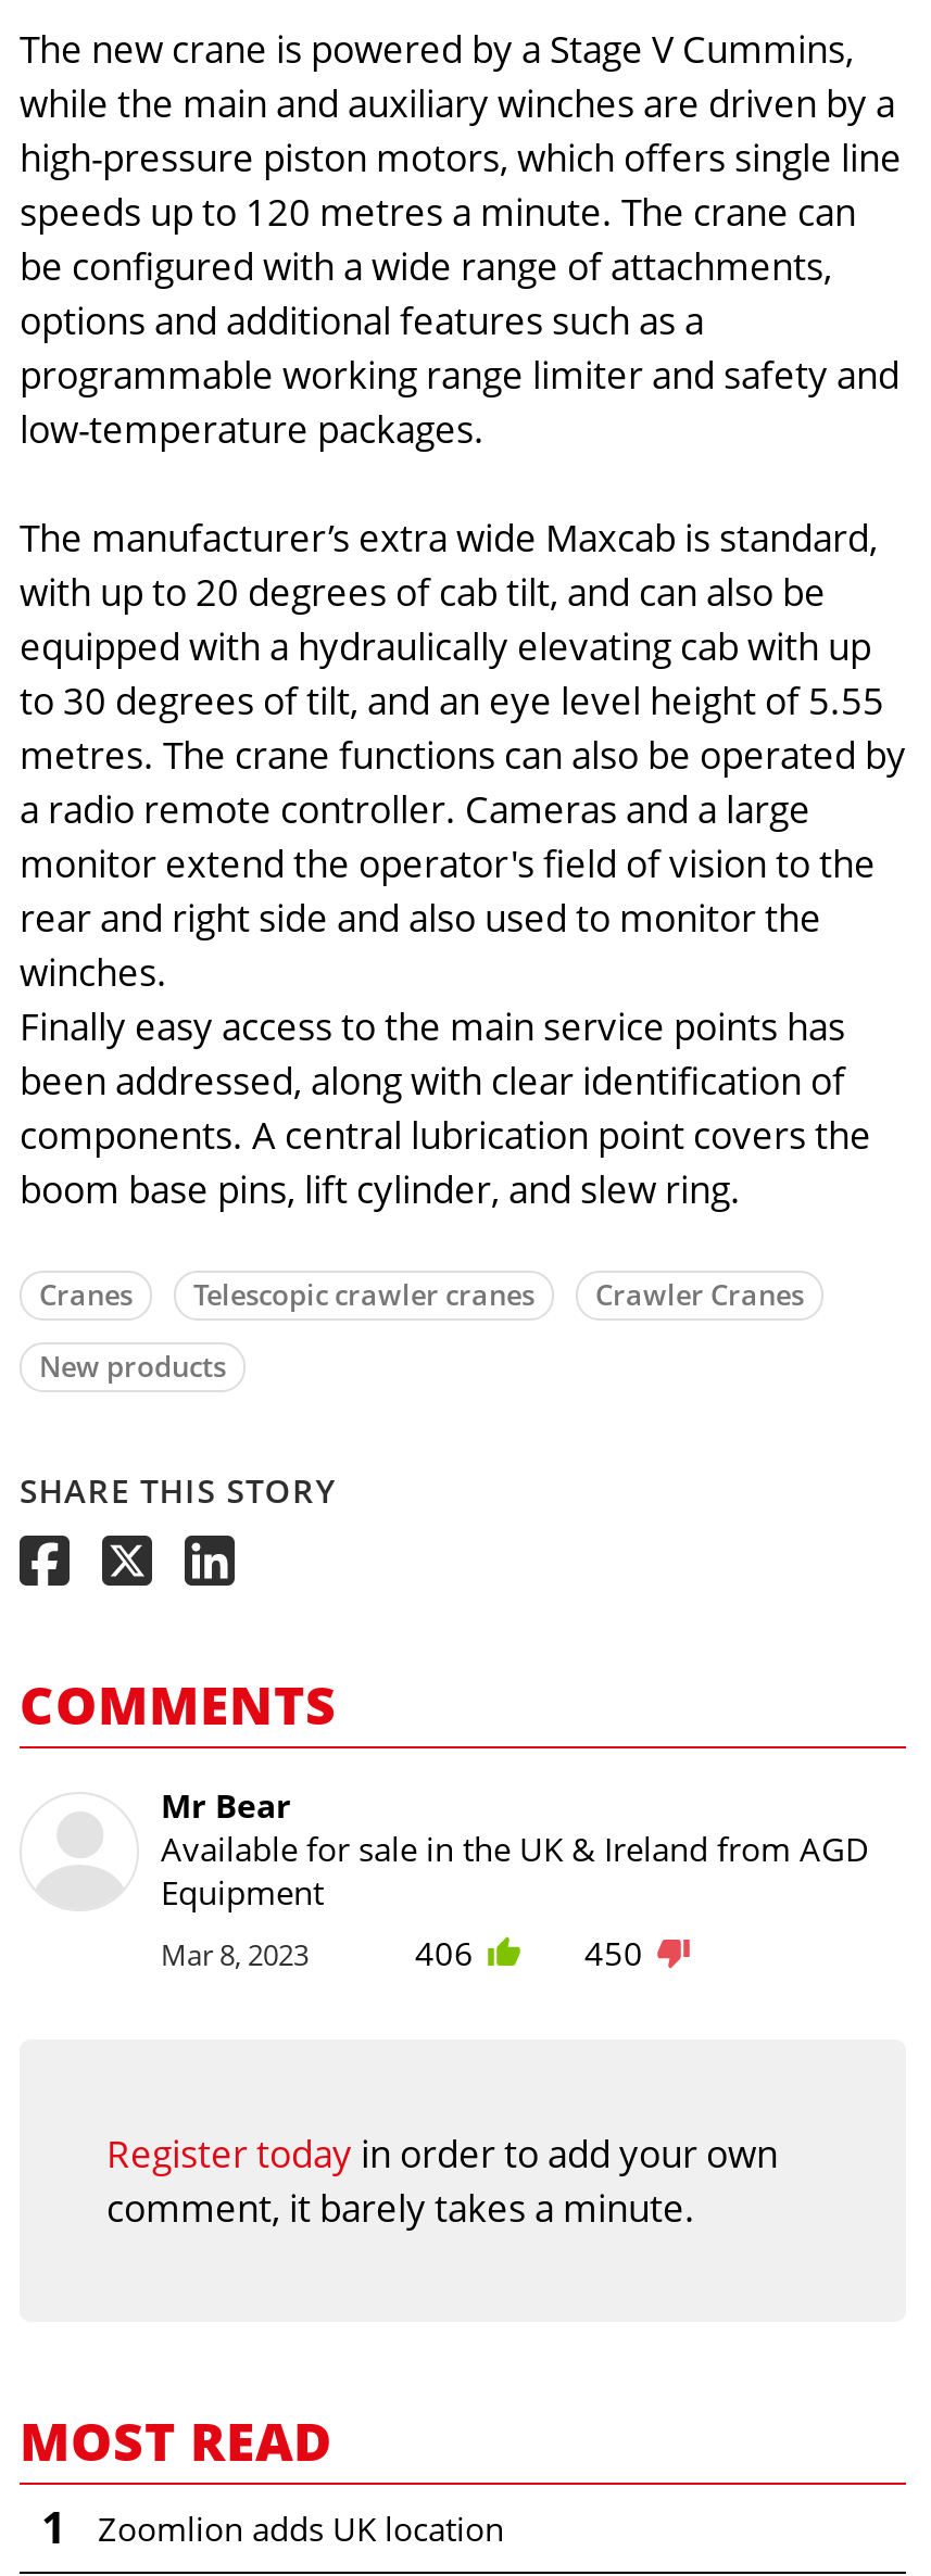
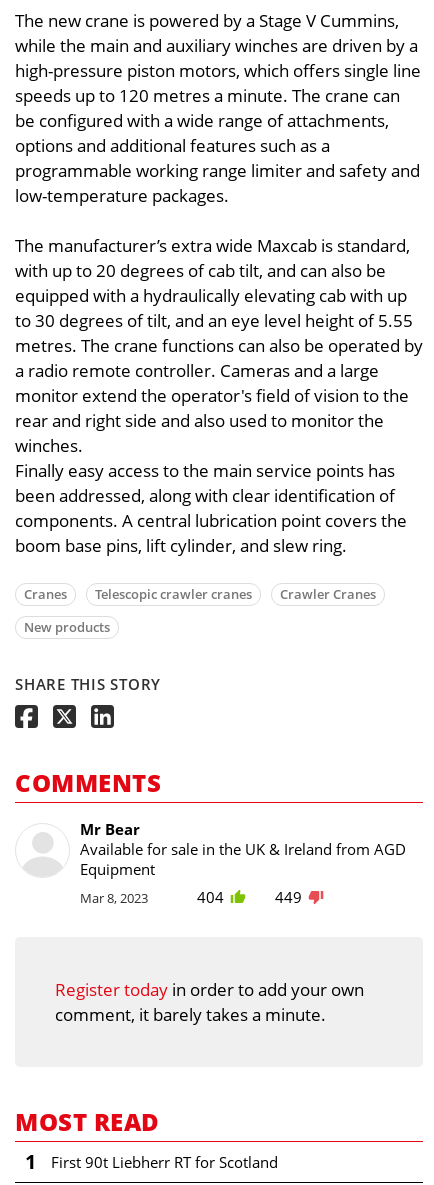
[415,1932,474,1975] 406 -> [197,887,224,907] 404
[584,1932,643,1975] 450 -> [275,887,302,907] 449
[98,2507,504,2551] Zoomlion adds UK location -> [51,1152,278,1172] First 90t Liebherr RT for Scotland

